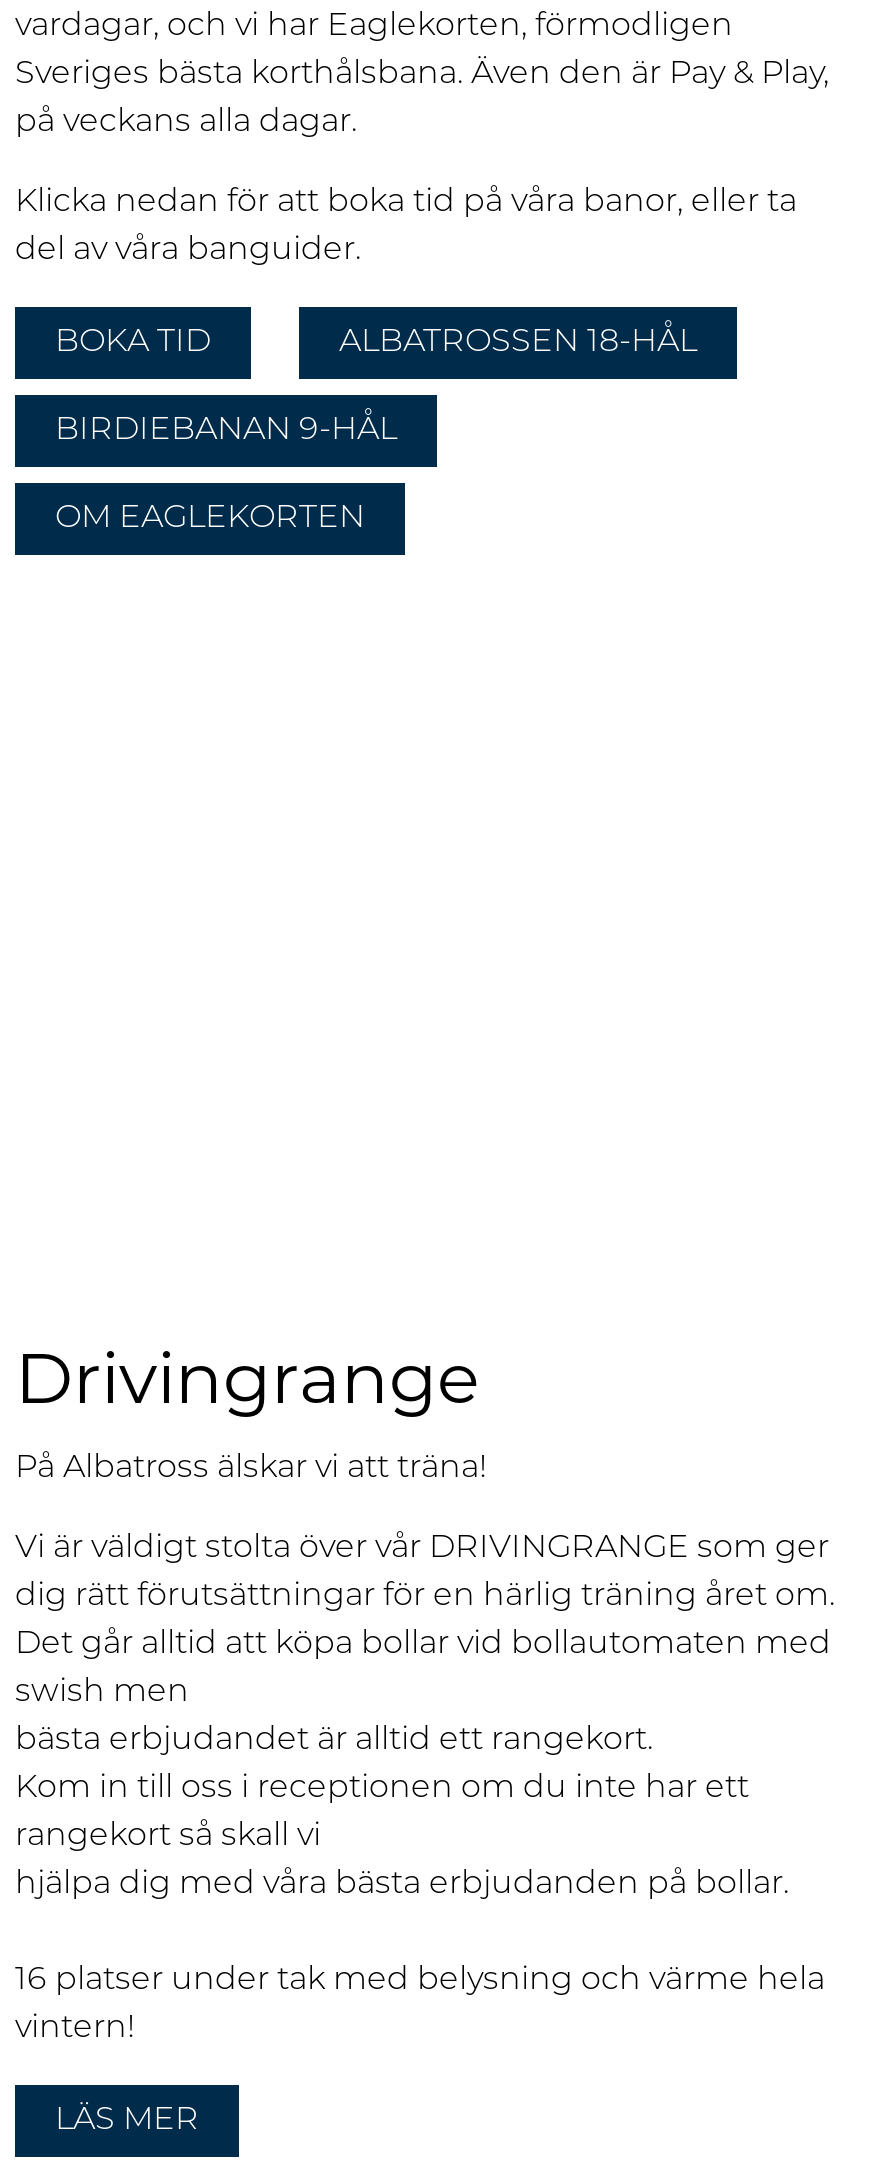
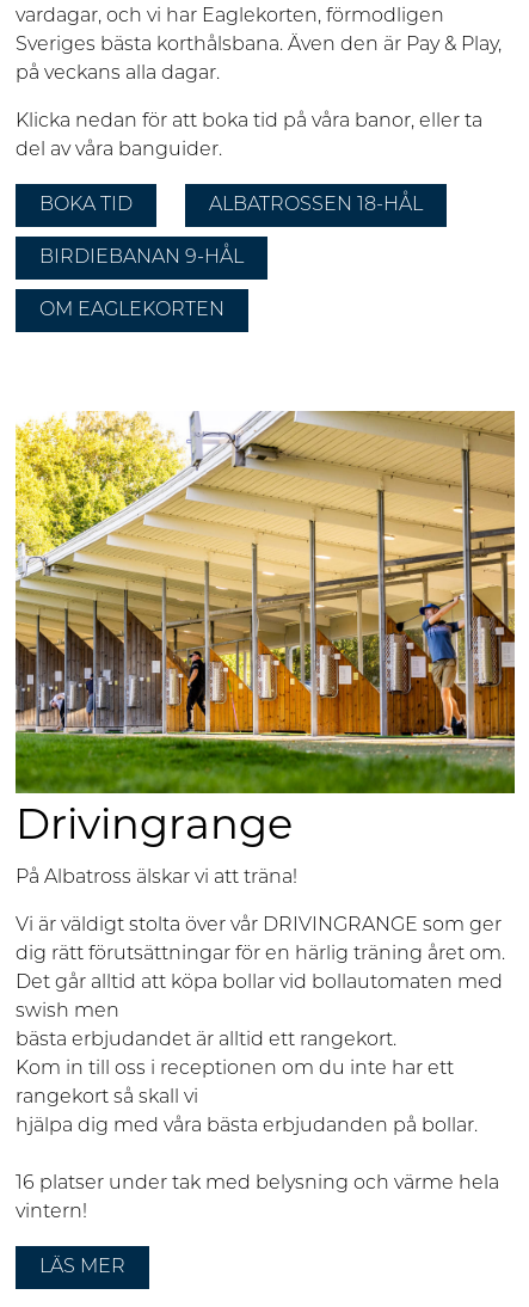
none -> [14,410,516,794] [image]

